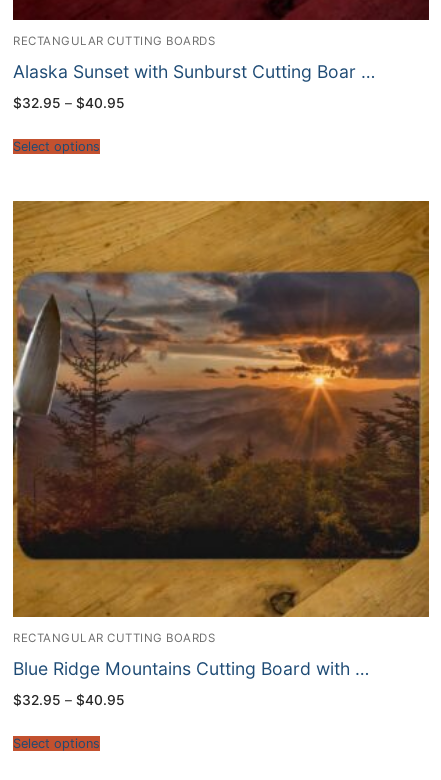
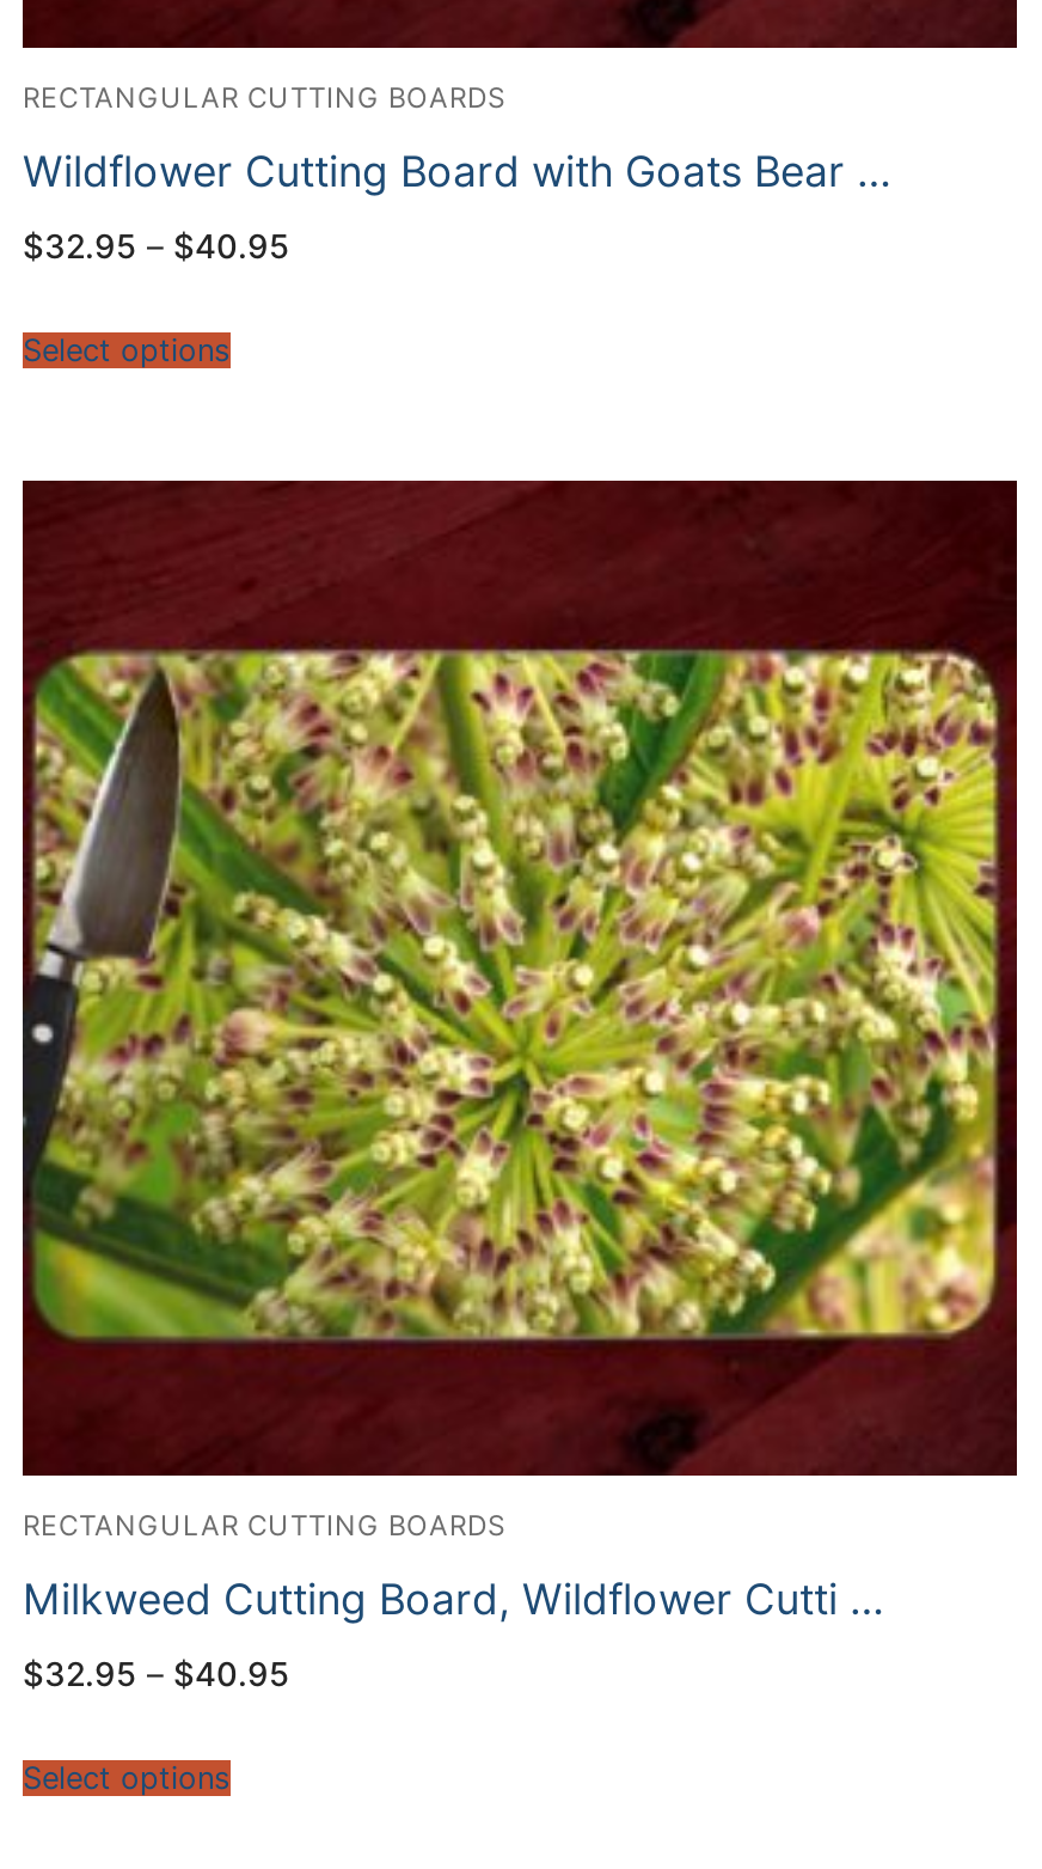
[13,61,375,82] Alaska Sunset with Sunburst Cutting Boar … -> [23,145,890,195] Wildflower Cutting Board with Goats Bear …
[12,200,430,679] [image] | Blue Ridge Mountains Cutting Board with … -> [20,478,1019,1623] [image] | Milkweed Cutting Board, Wildflower Cutti …

